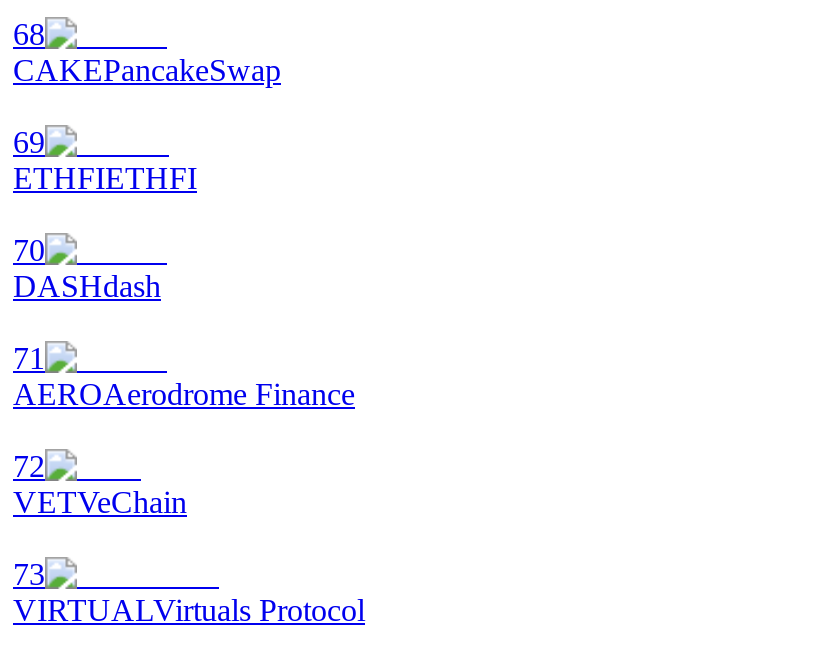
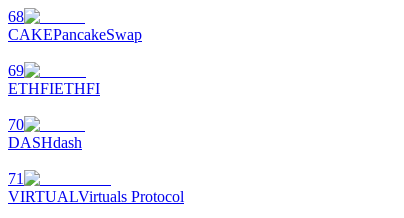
[13,378,355,592] AEROAerodrome Finance | 72 | VETVeChain | 73 -> none

